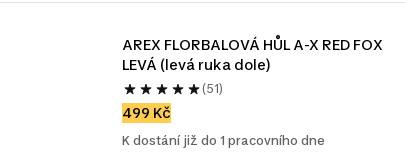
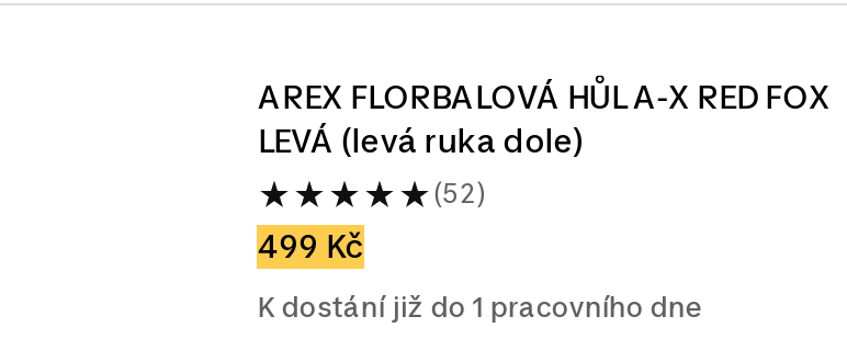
[202,81,223,96] (51) -> [433,177,486,210] (52)

